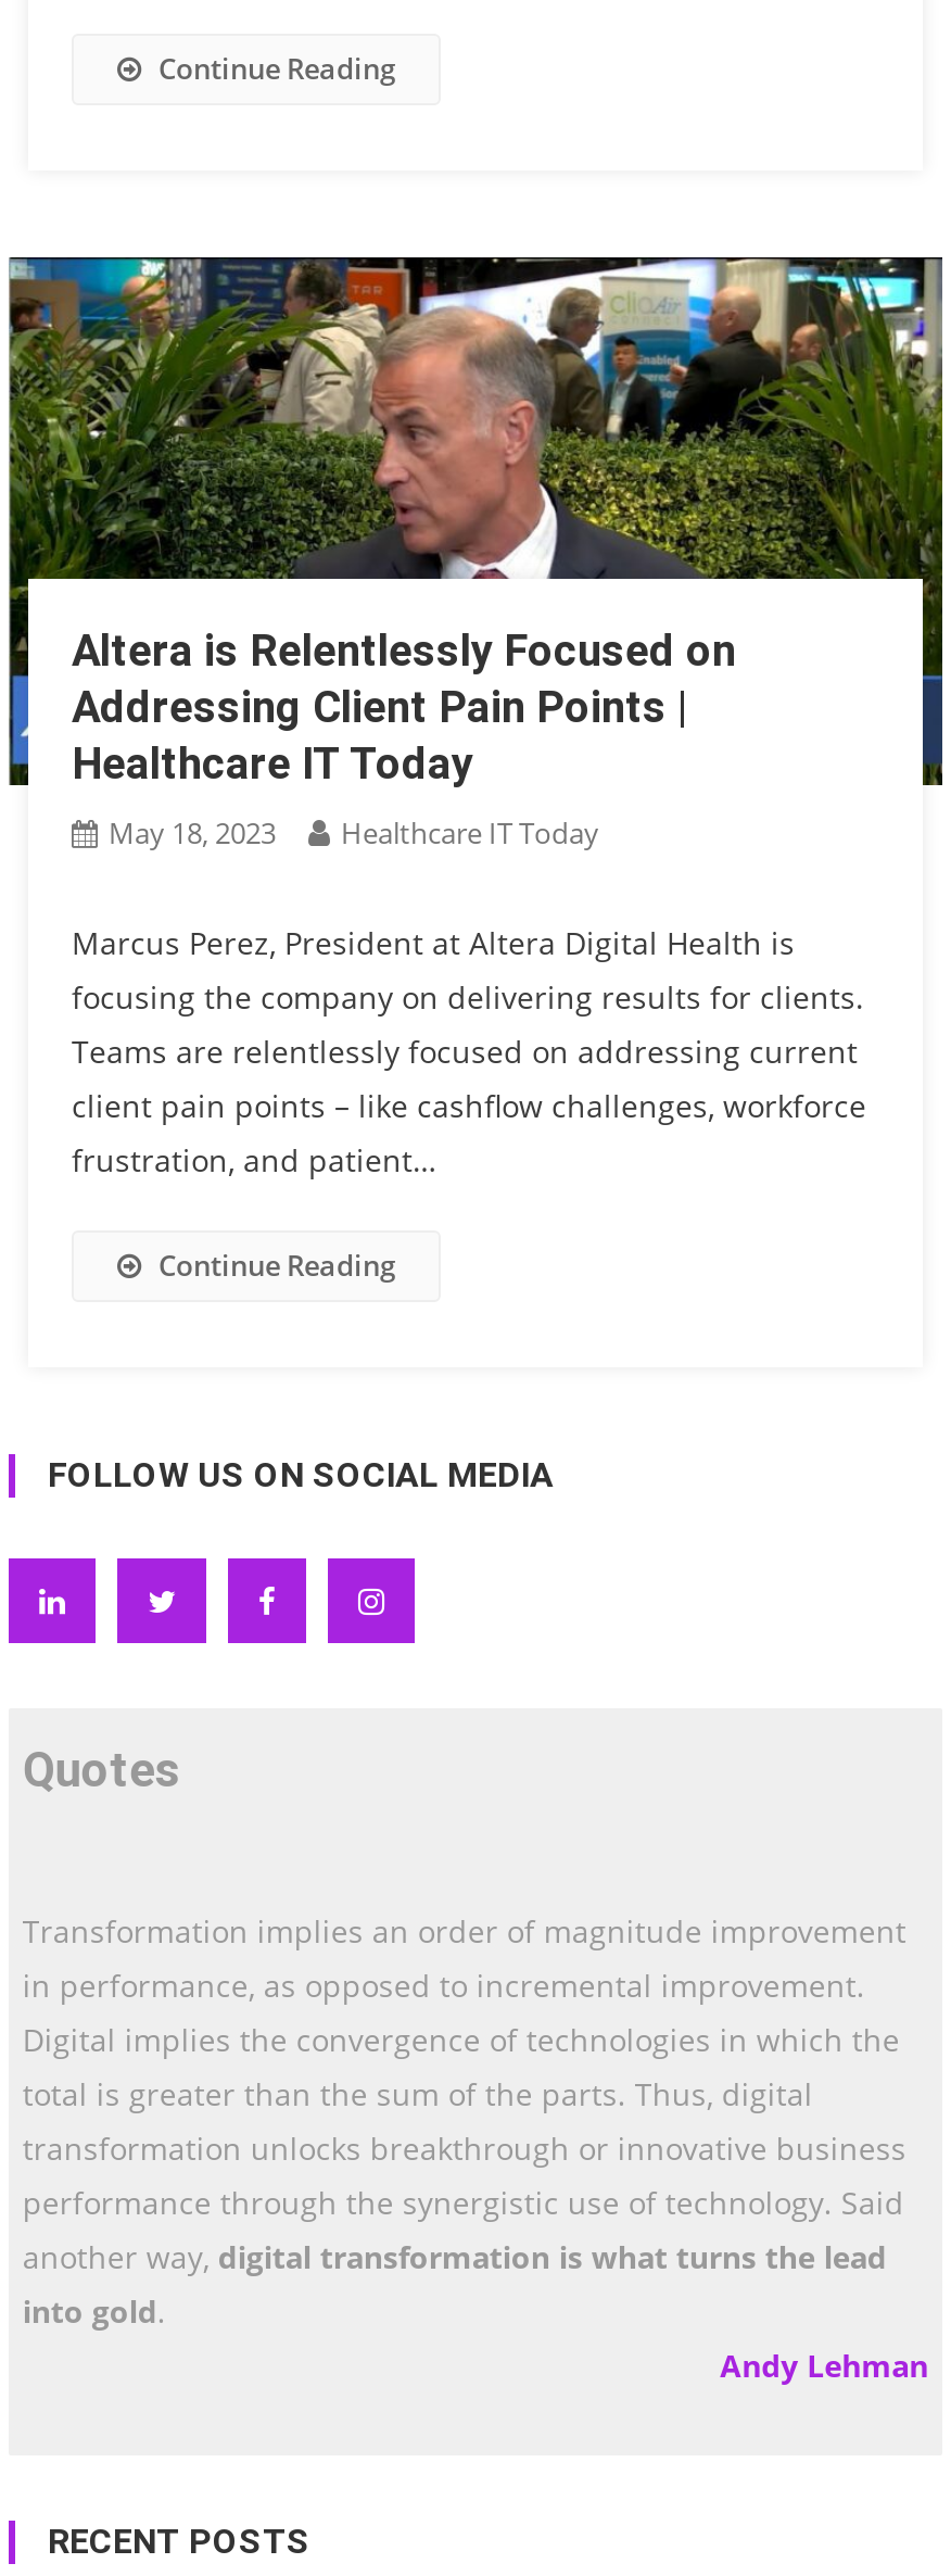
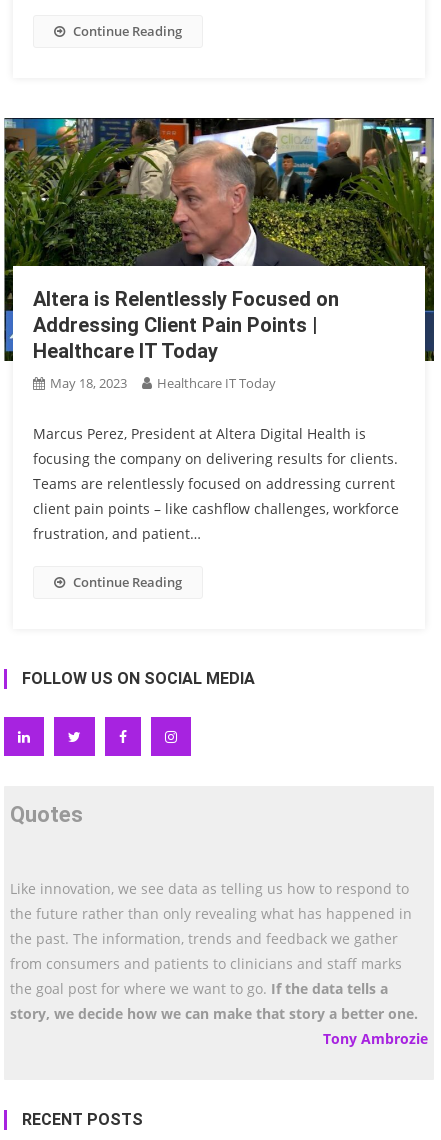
[23,1910,928,2386] Transformation implies an order of magnitude improvement | in performance, as opposed to incremental improvement. | Digital implies the convergence of technologies in which the | total is greater than the sum of the parts. Thus, digital | transformation unlocks breakthrough or innovative business | performance through the synergistic use of technology. Said | another way, digital transformation is what turns the lead | into gold. | Andy Lehman -> [10,879,428,1048] Like innovation, we see data as telling us how to respond to | the future rather than only revealing what has happened in | the past. The information, trends and feedback we gather | from consumers and patients to clinicians and staff marks | the goal post for where we want to go. If the data tells a | story, we decide how we can make that story a better one. | Tony Ambrozie

